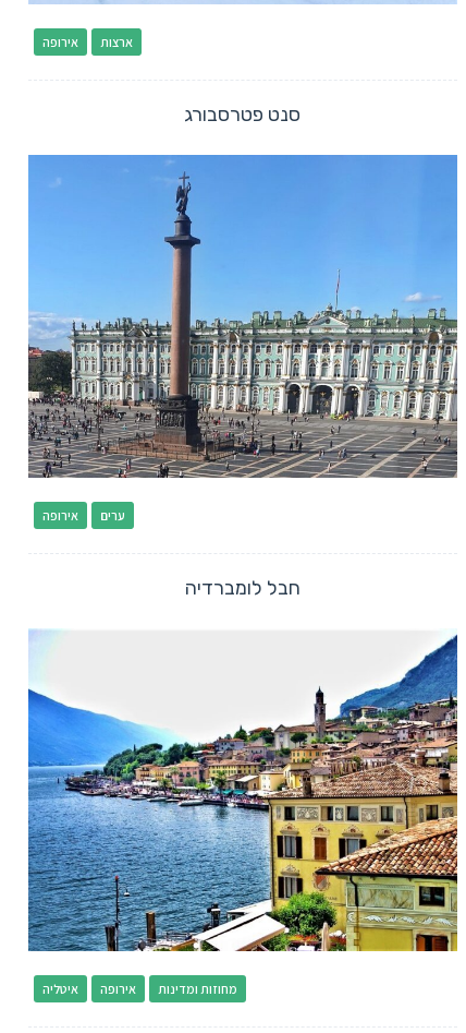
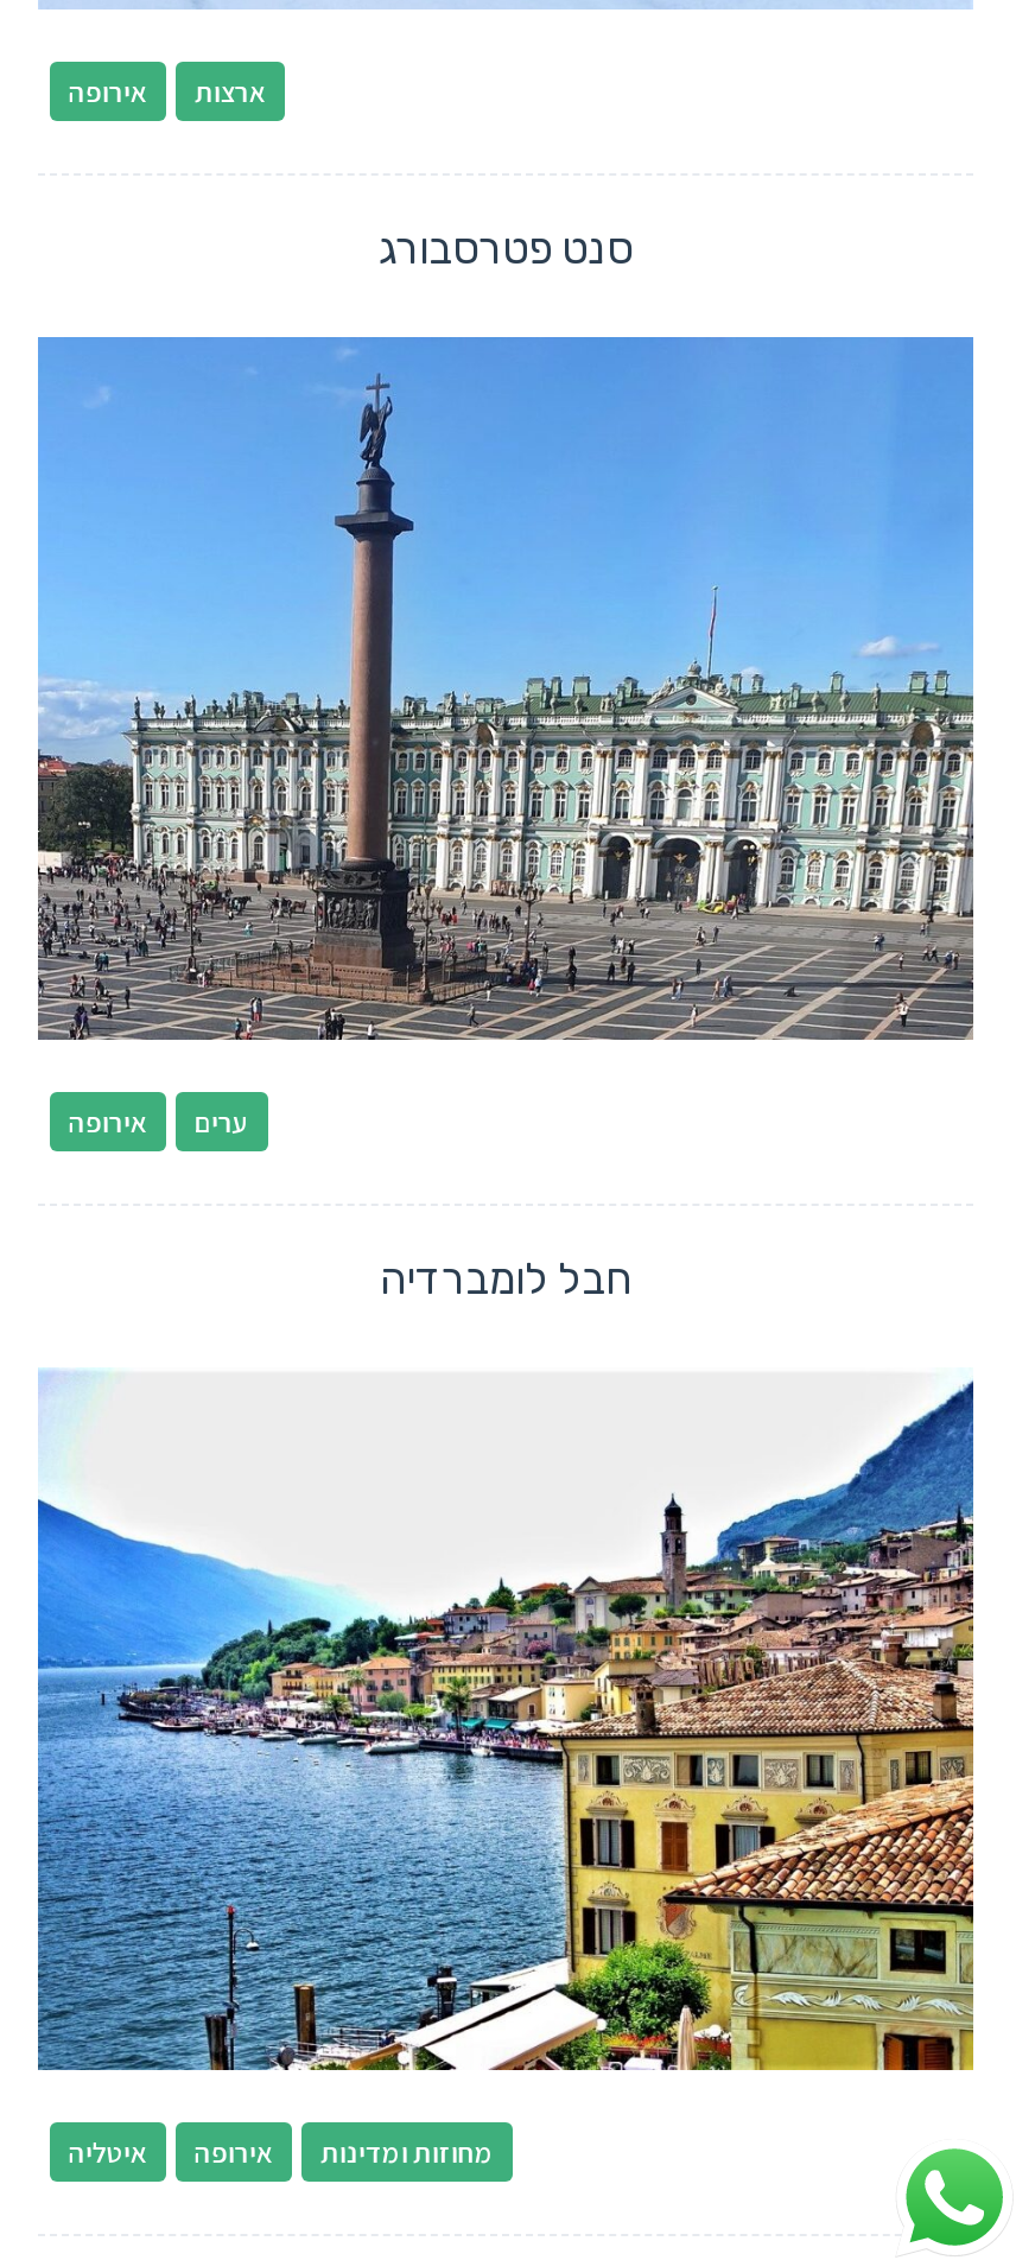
none -> [904,2146,1007,2248] [image]

